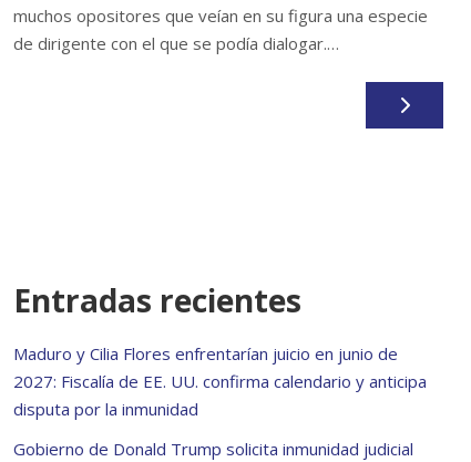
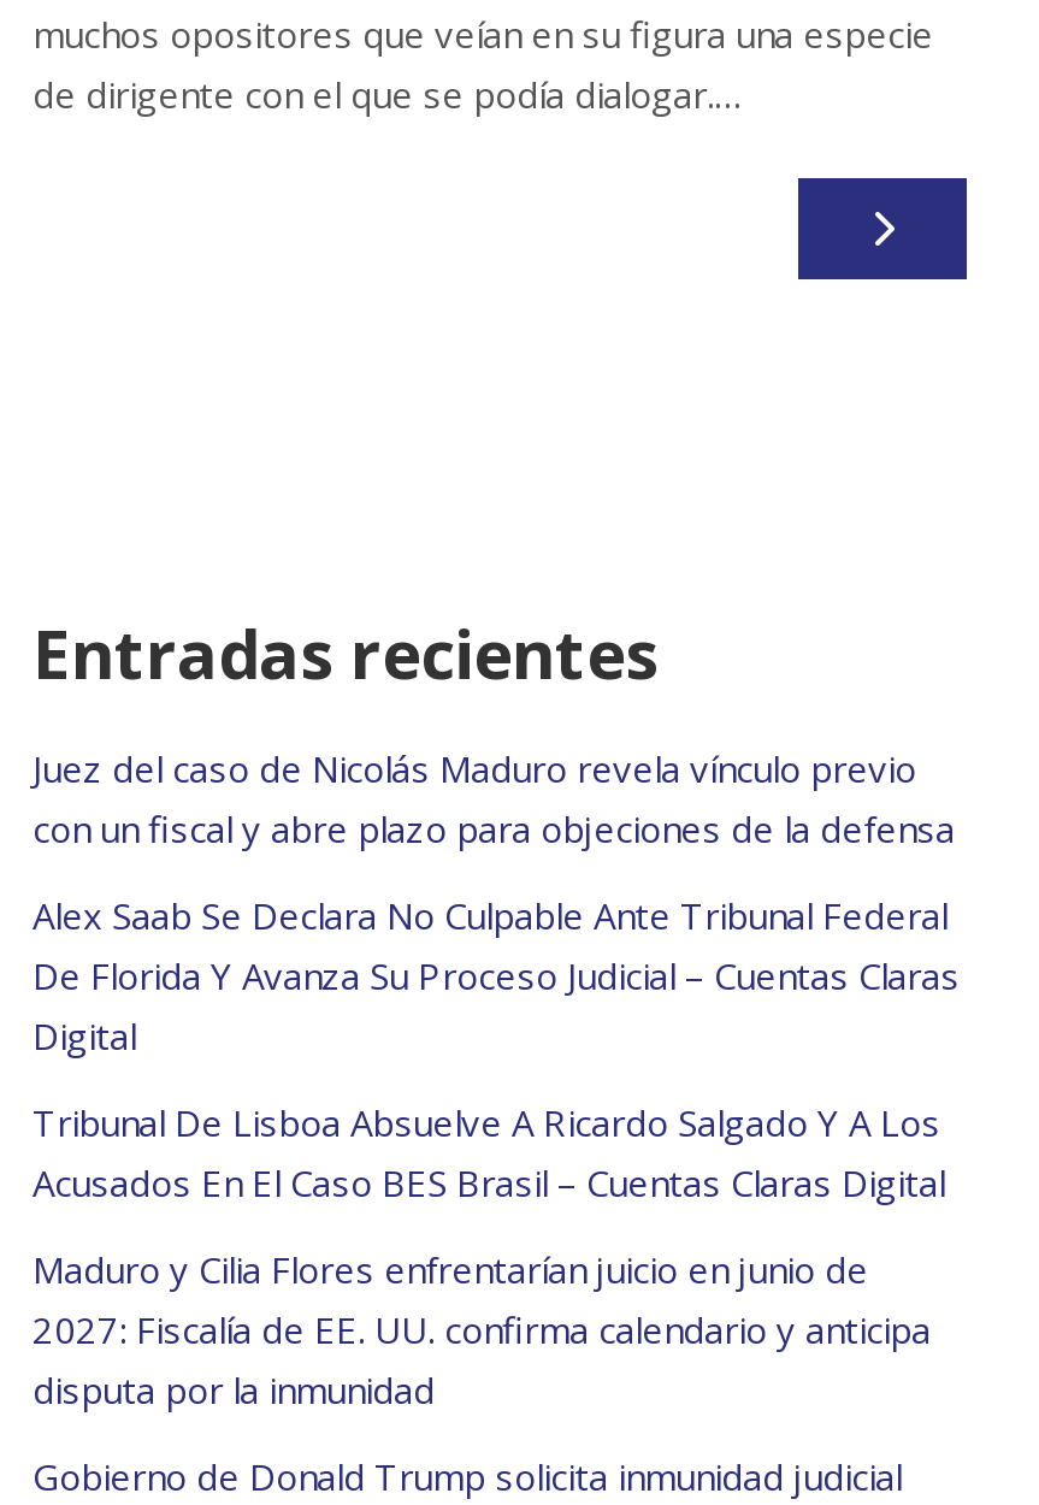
none -> [33,744,960,1206] Juez del caso de Nicolás Maduro revela vínculo previo | con un fiscal y abre plazo para objeciones de la defensa | Alex Saab Se Declara No Culpable Ante Tribunal Federal | De Florida Y Avanza Su Proceso Judicial – Cuentas Claras | Digital | Tribunal De Lisboa Absuelve A Ricardo Salgado Y A Los | Acusados En El Caso BES Brasil – Cuentas Claras Digital

